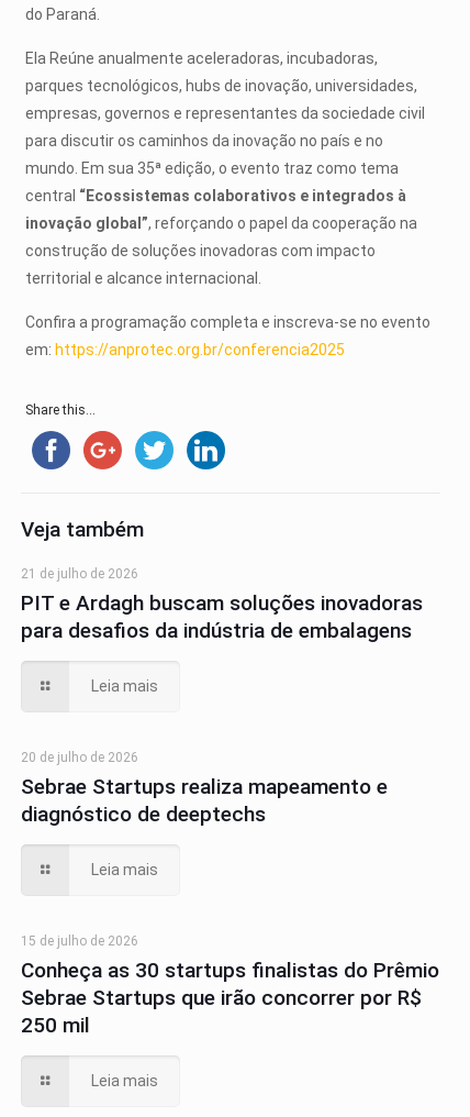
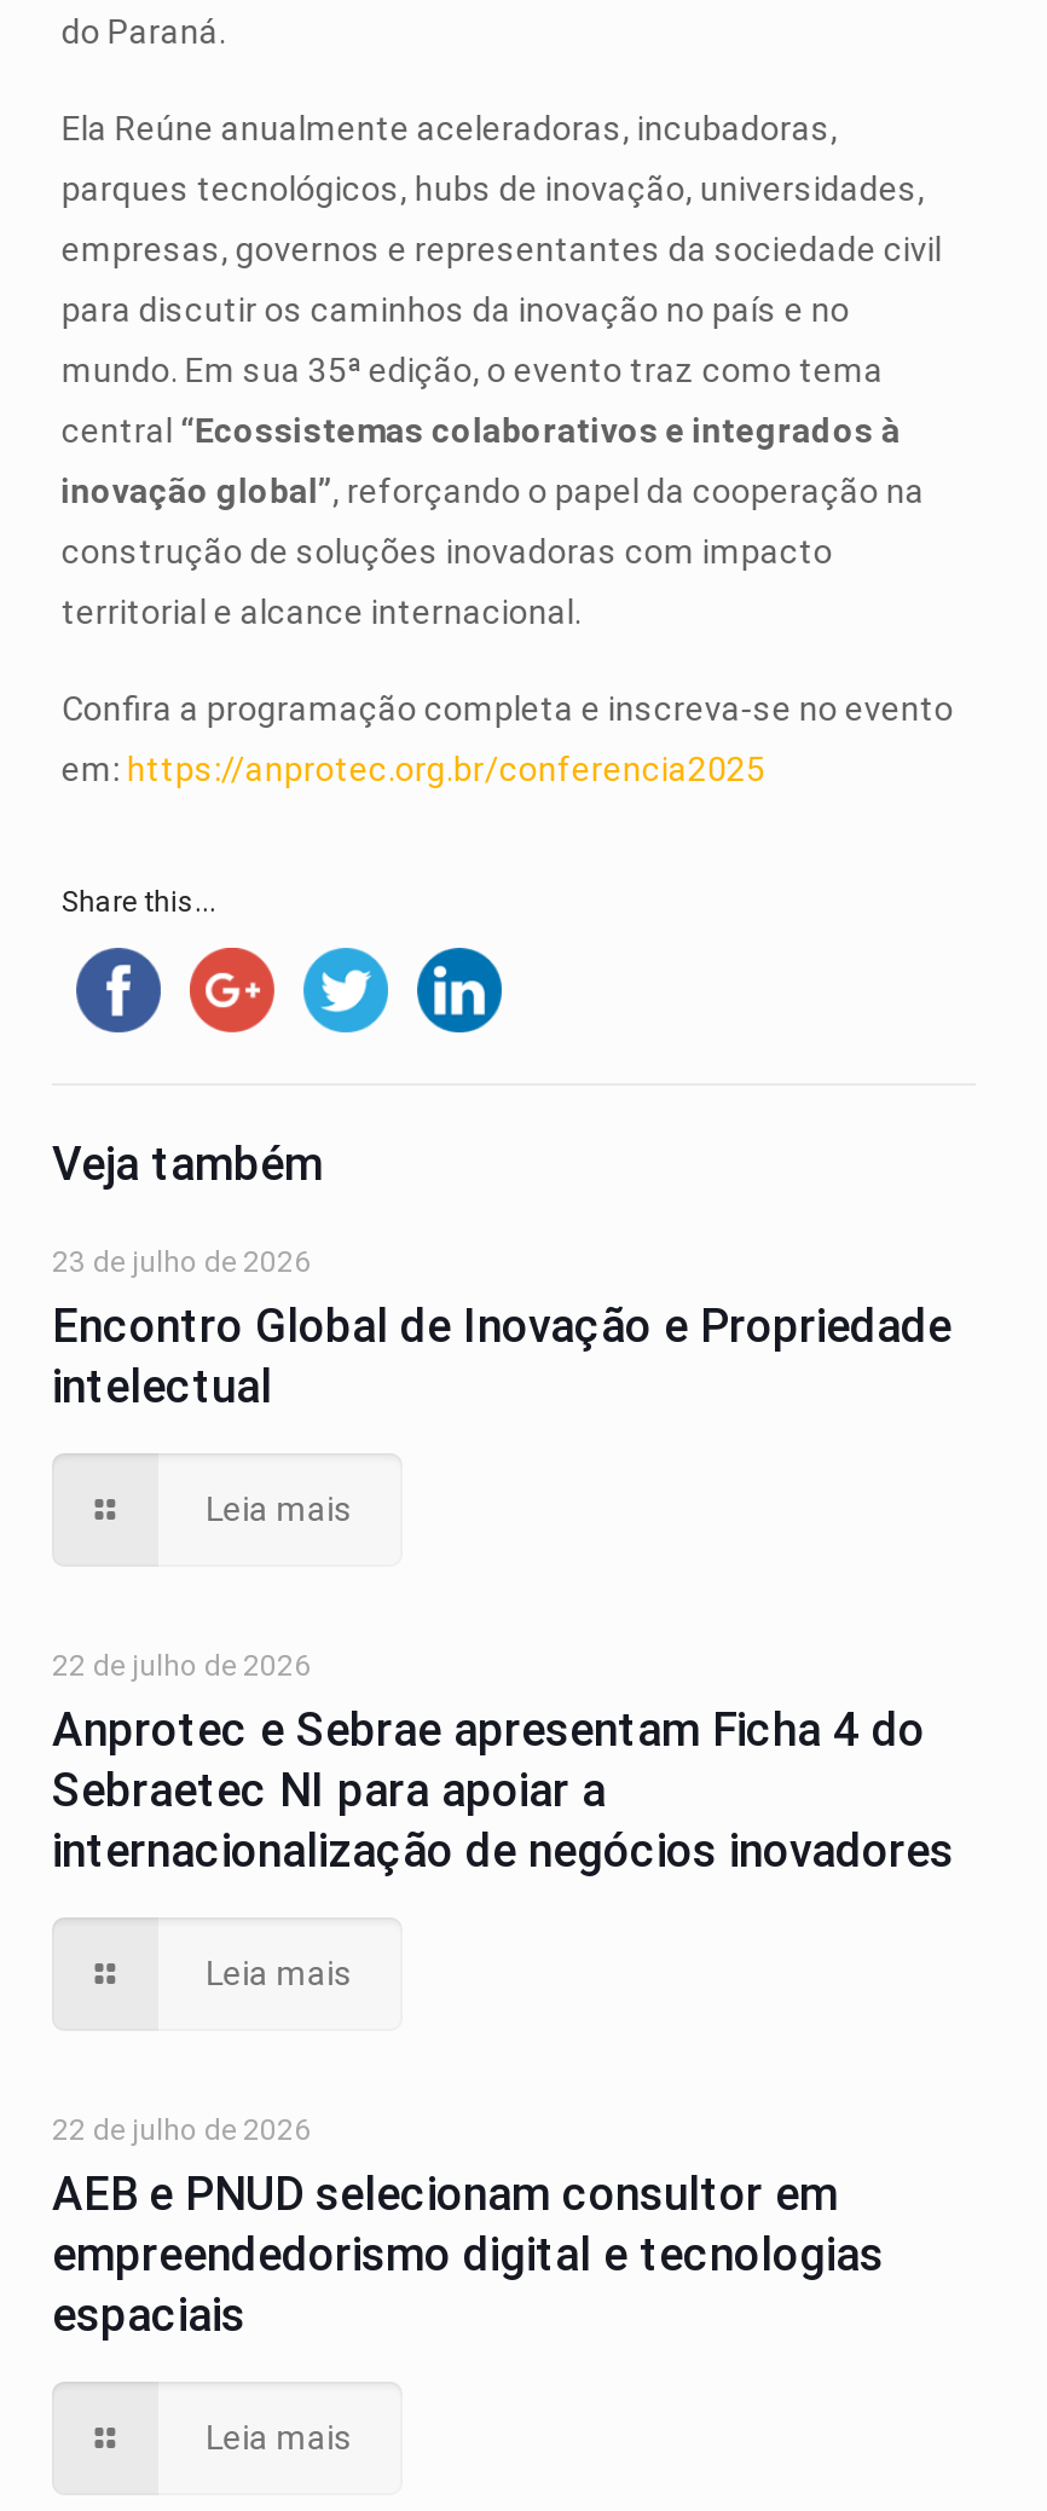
[21,567,423,644] 21 de julho de 2026 | PIT e Ardagh buscam soluções inovadoras | para desafios da indústria de embalagens -> [52,1246,951,1415] 23 de julho de 2026 | Encontro Global de Inovação e Propriedade | intelectual
[21,750,388,827] 20 de julho de 2026 | Sebrae Startups realiza mapeamento e | diagnóstico de deeptechs -> [52,1650,954,1880] 22 de julho de 2026 | Anprotec e Sebrae apresentam Ficha 4 do | Sebraetec NI para apoiar a | internacionalização de negócios inovadores
[21,934,439,1038] 15 de julho de 2026 | Conheça as 30 startups finalistas do Prêmio | Sebrae Startups que irão concorrer por R$ | 250 mil -> [52,2114,884,2344] 22 de julho de 2026 | AEB e PNUD selecionam consultor em | empreendedorismo digital e tecnologias | espaciais

